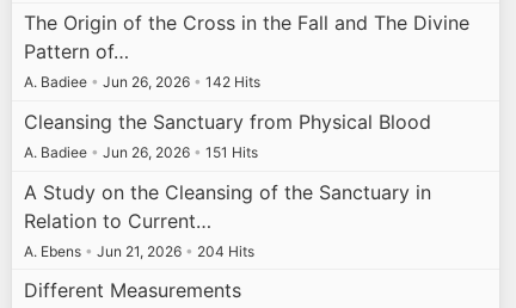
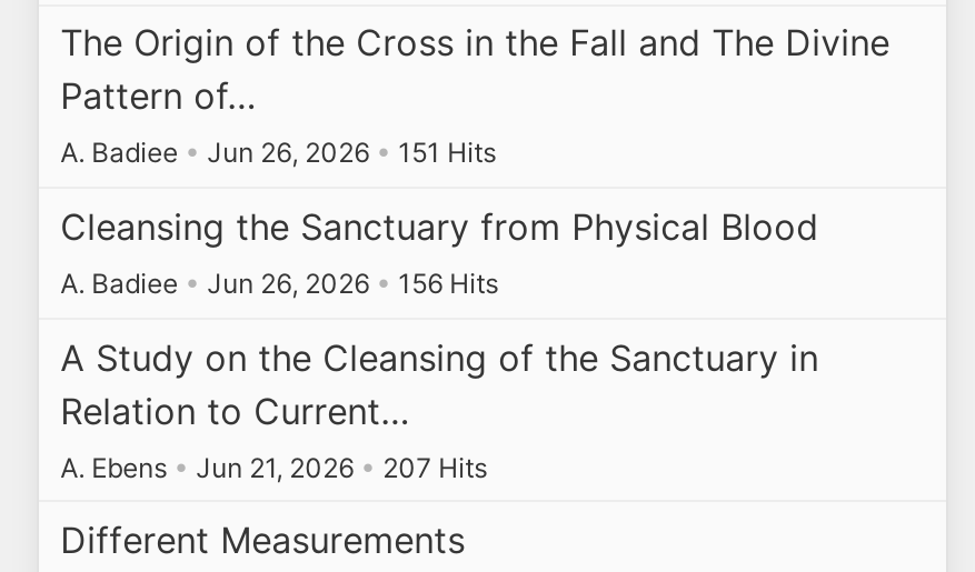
[23,73,260,91] A. Badiee • Jun 26, 2026 • 142 Hits -> none
none -> [60,267,498,300] A. Badiee • Jun 26, 2026 • 156 Hits
moved [23,143,258,161] -> [60,137,496,170]: A. Badiee • Jun 26, 2026 • 151 Hits
[23,242,254,260] A. Ebens • Jun 21, 2026 • 204 Hits -> [60,450,487,484] A. Ebens • Jun 21, 2026 • 207 Hits

